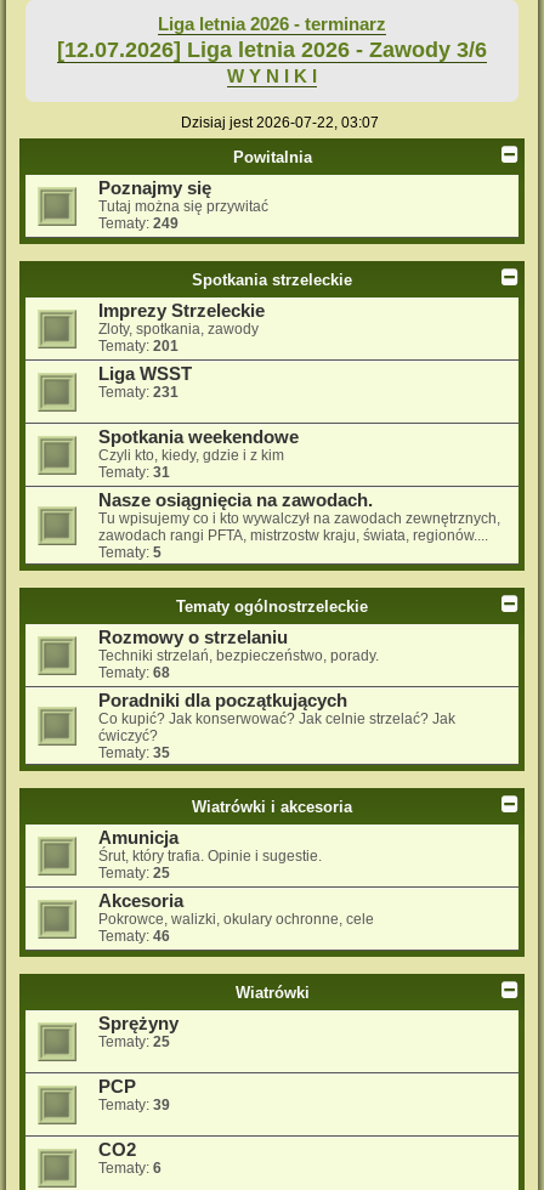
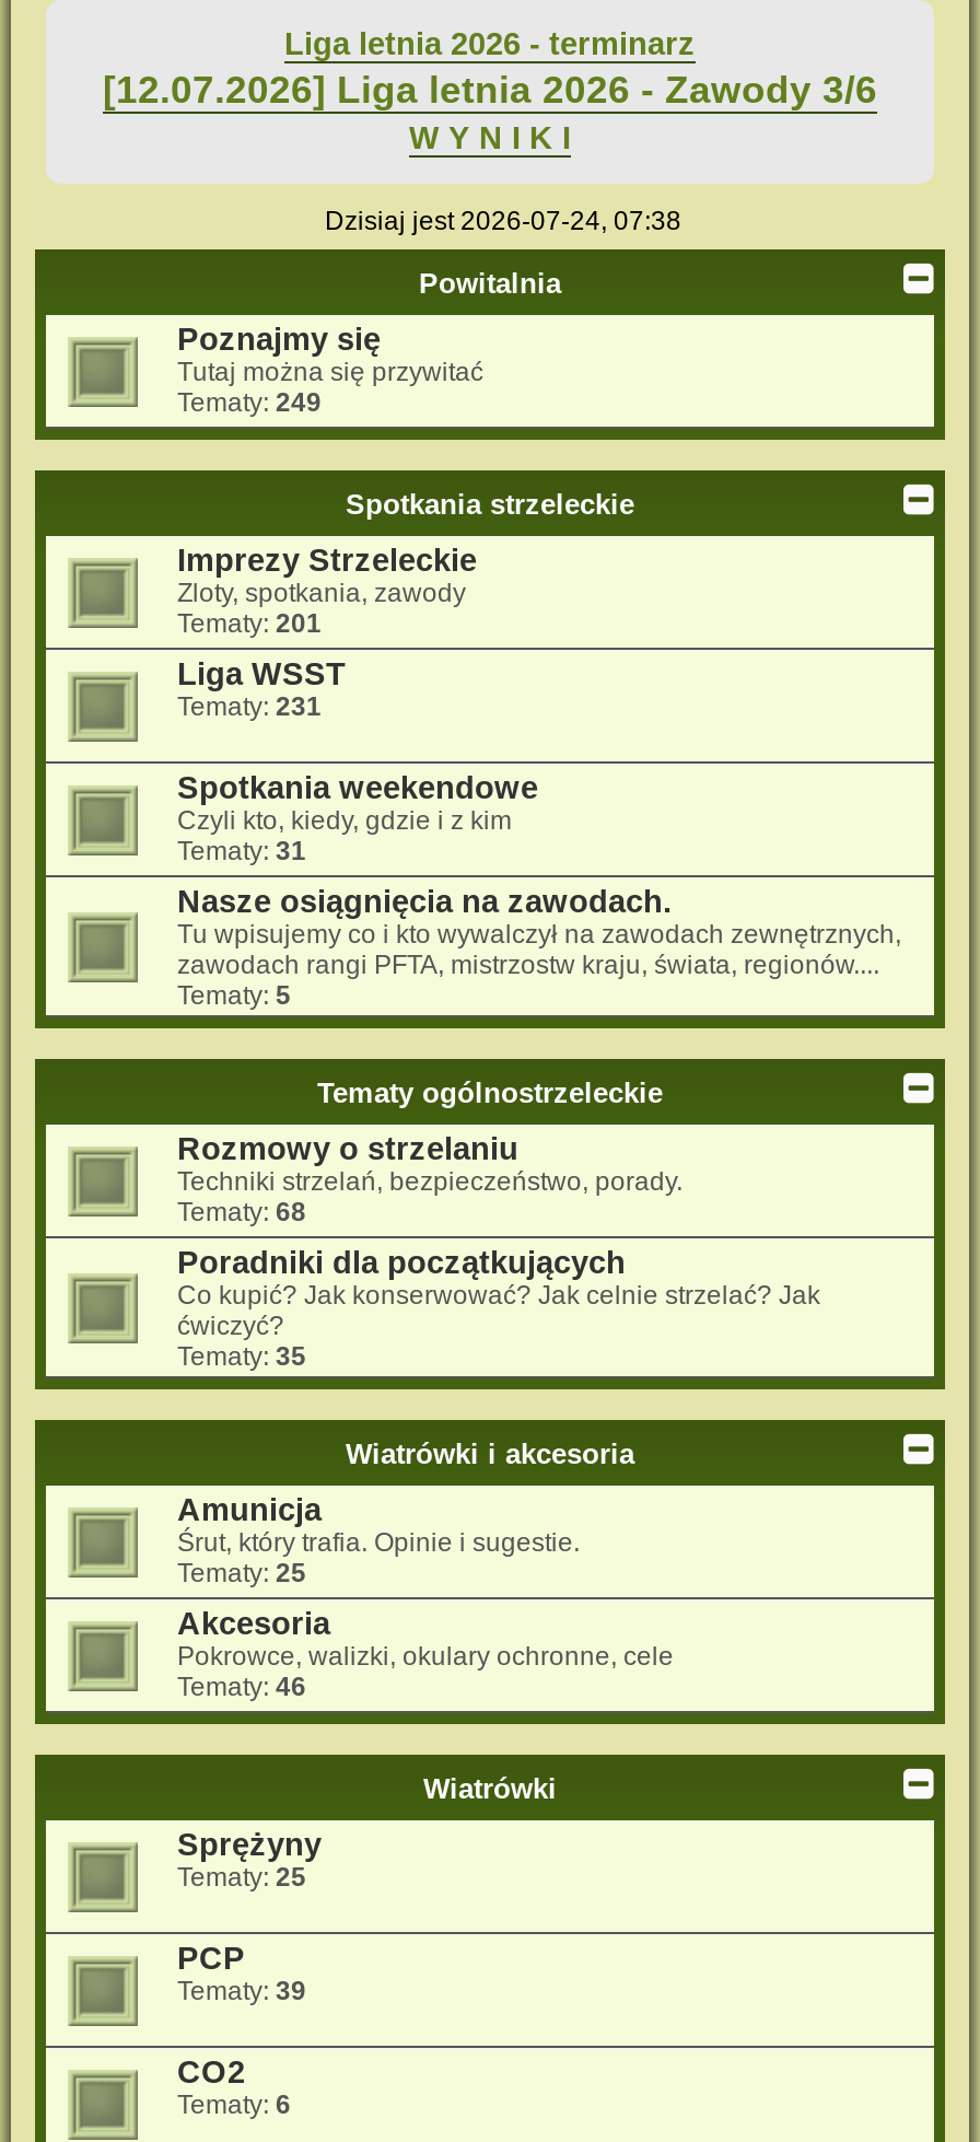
[180,114,378,131] Dzisiaj jest 2026-07-22, 03:07 -> [325,206,681,237] Dzisiaj jest 2026-07-24, 07:38

